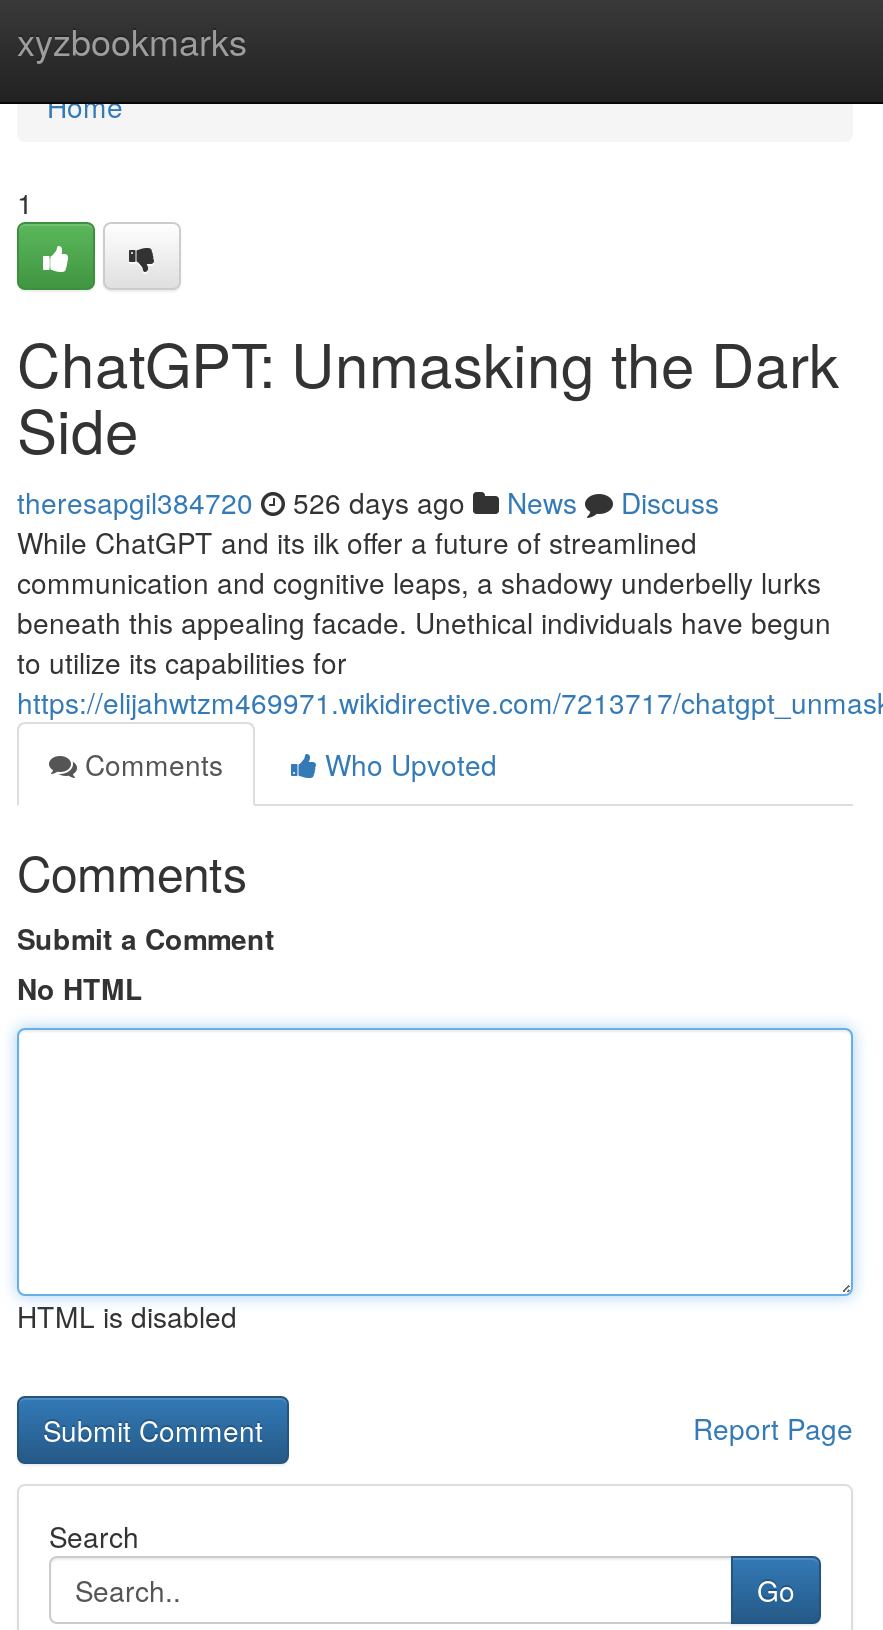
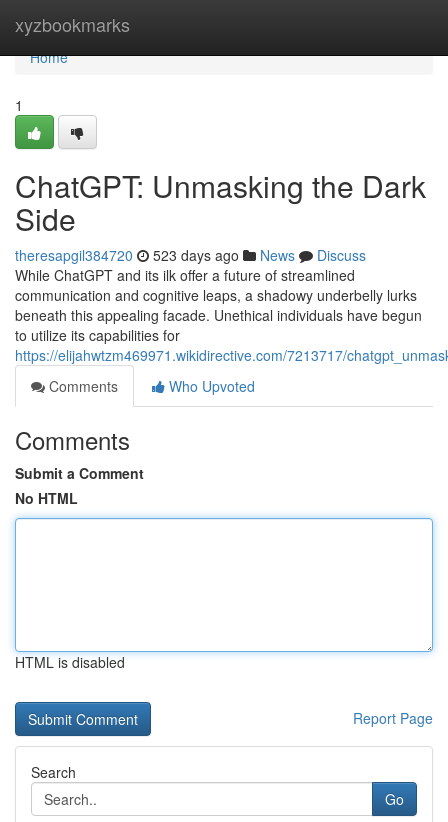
[17,482,719,522] theresapgil384720 526 days ago News Discuss -> [15,245,366,265] theresapgil384720 523 days ago News Discuss

